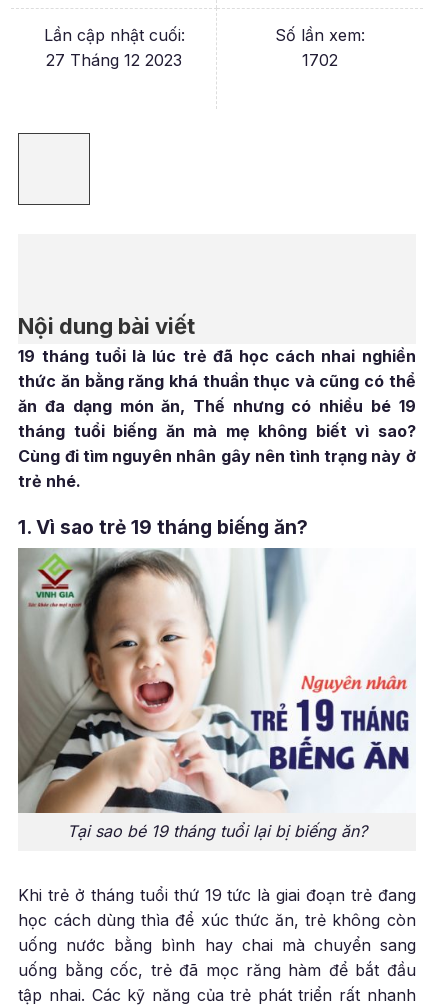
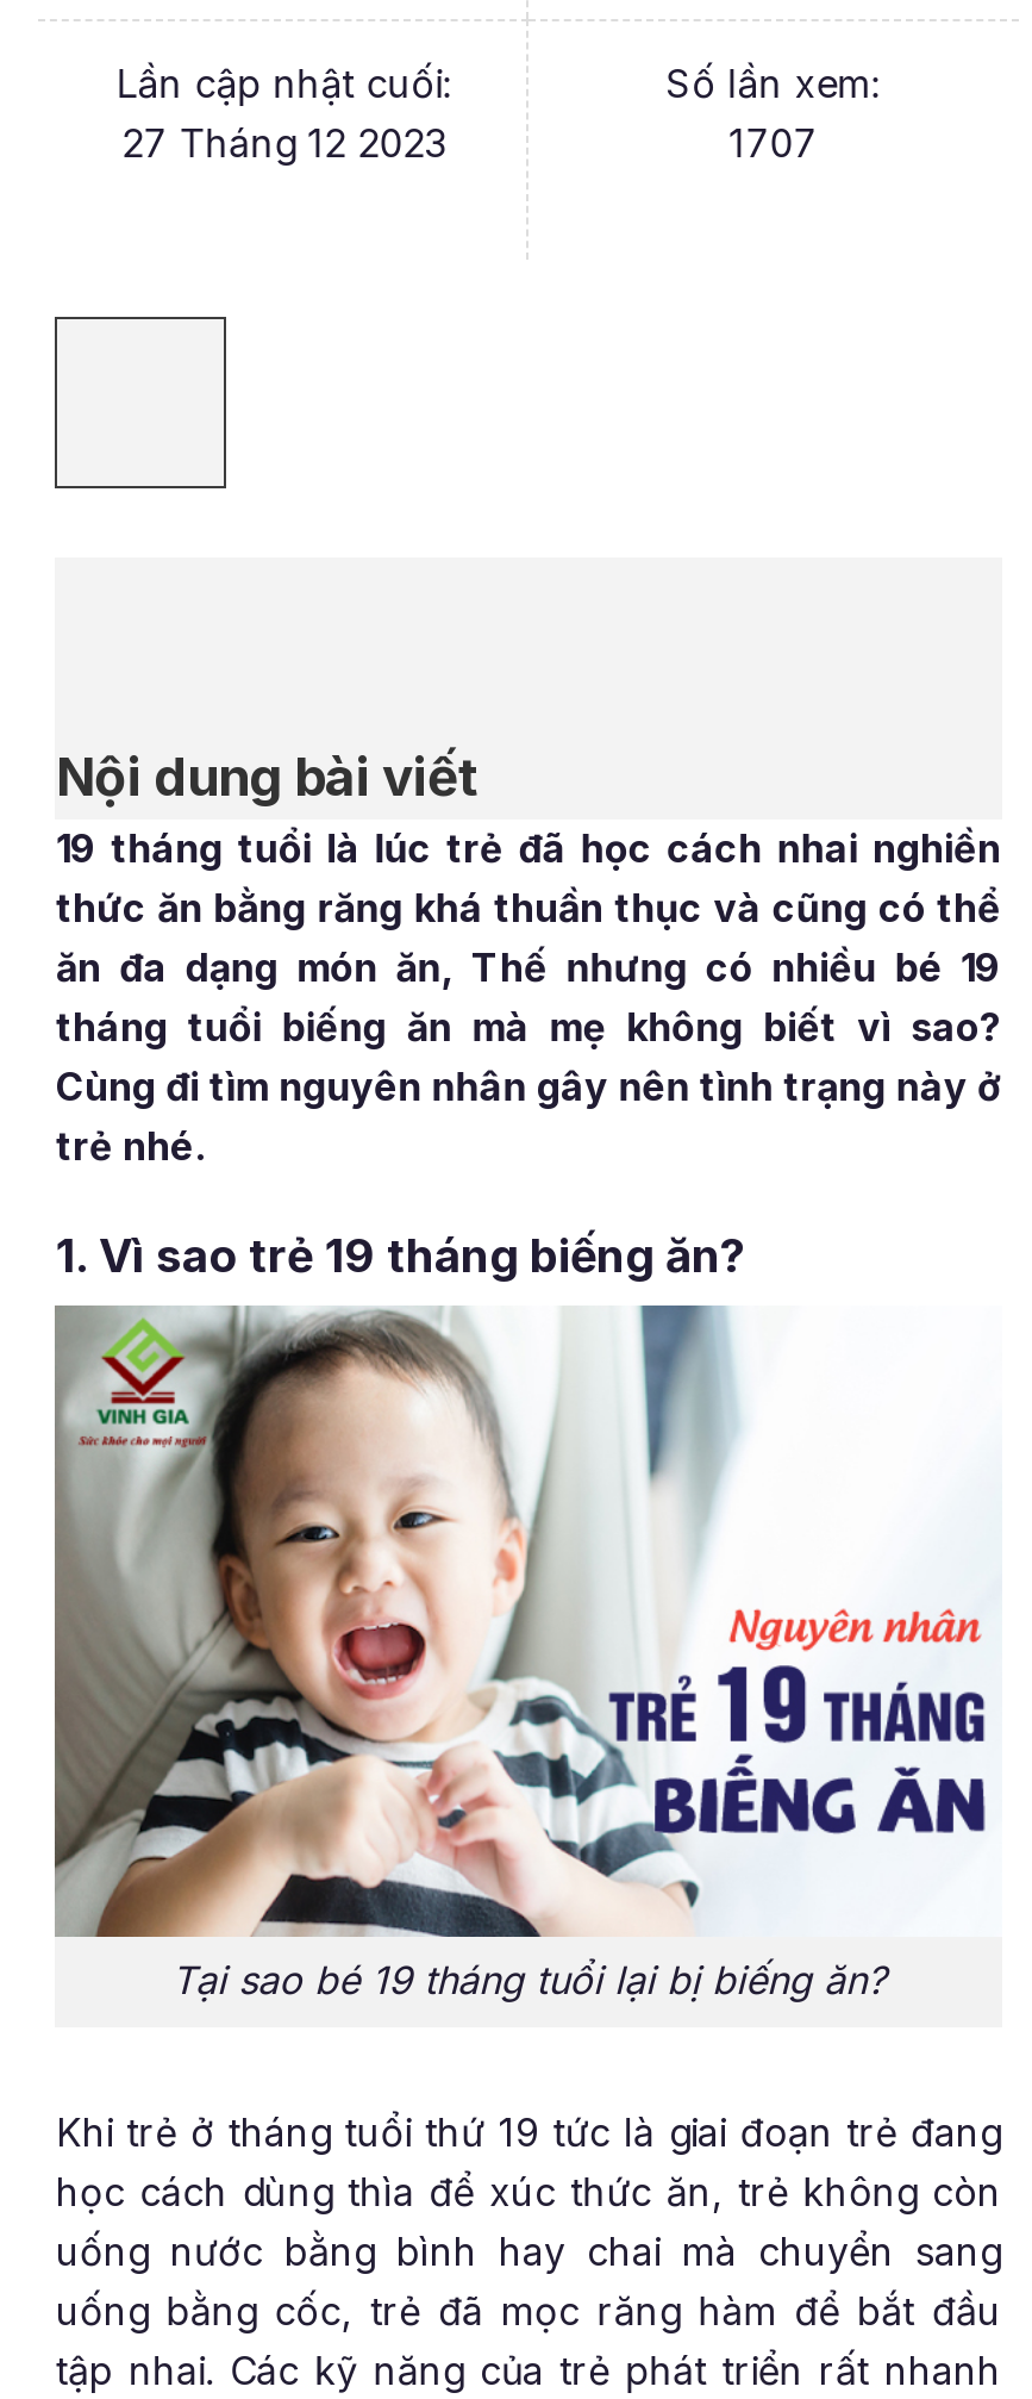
[302,50,338,70] 1702 -> [729,119,817,166] 1707

